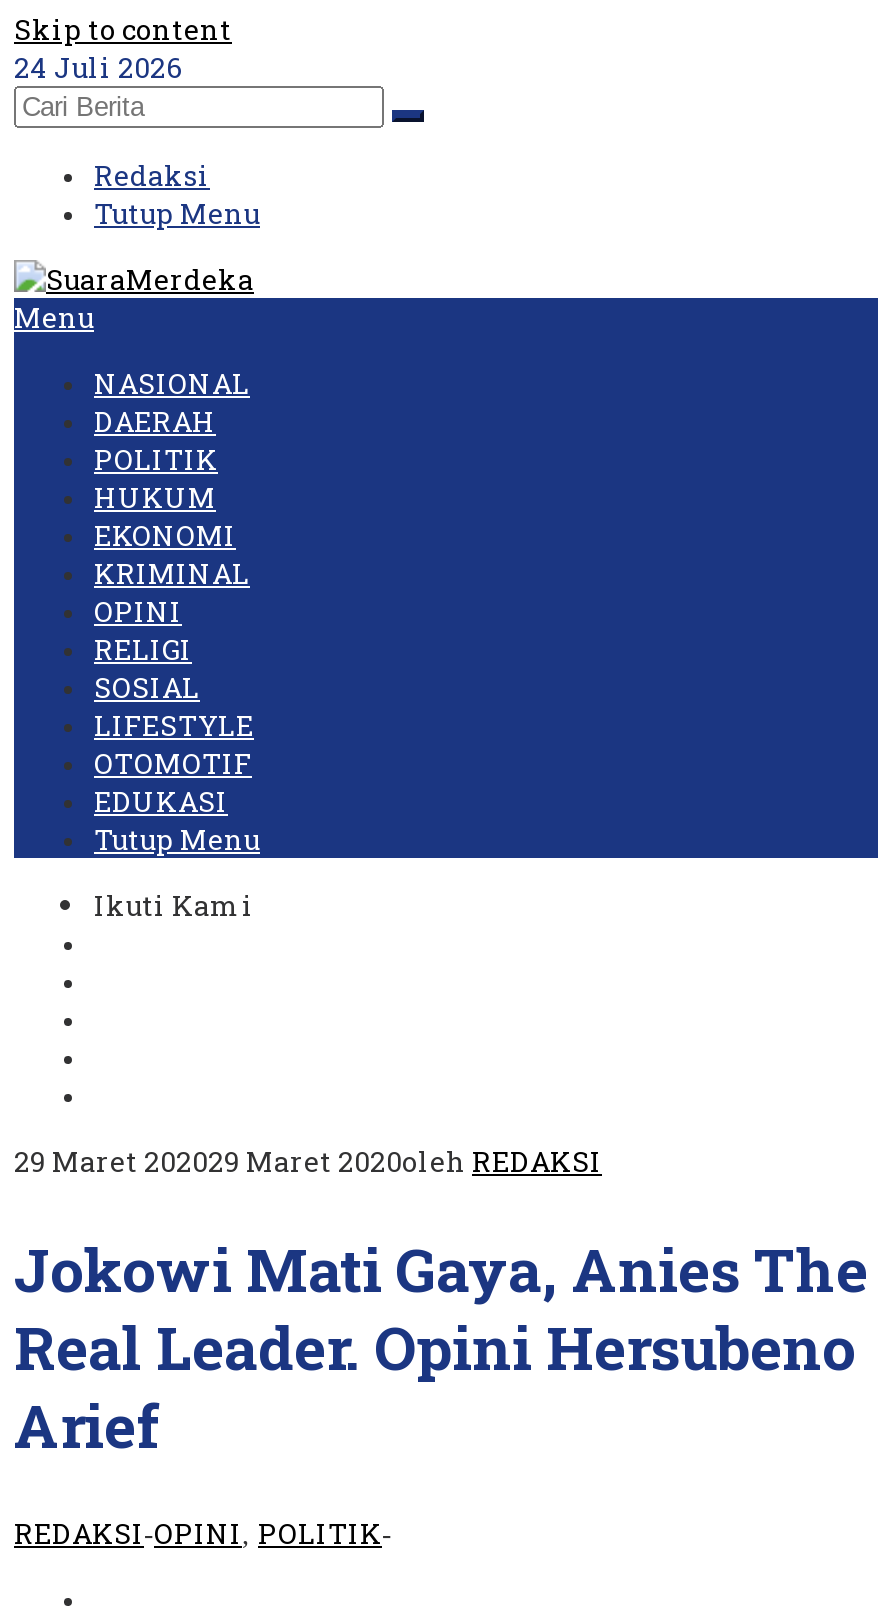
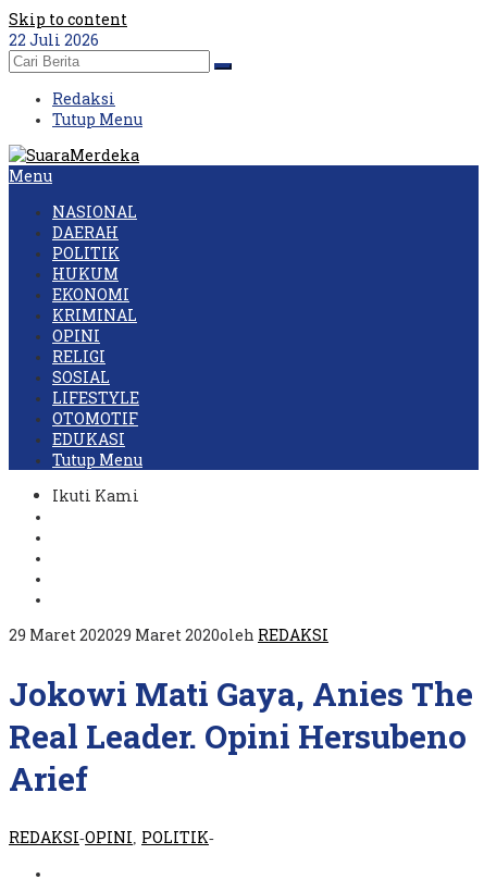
[14,48,182,86] 24 Juli 2026 -> [9,29,99,50] 22 Juli 2026

